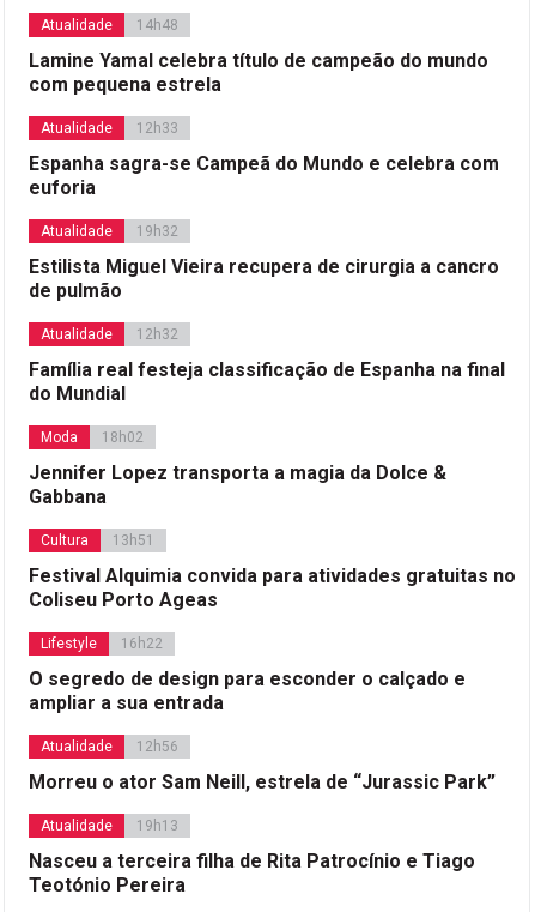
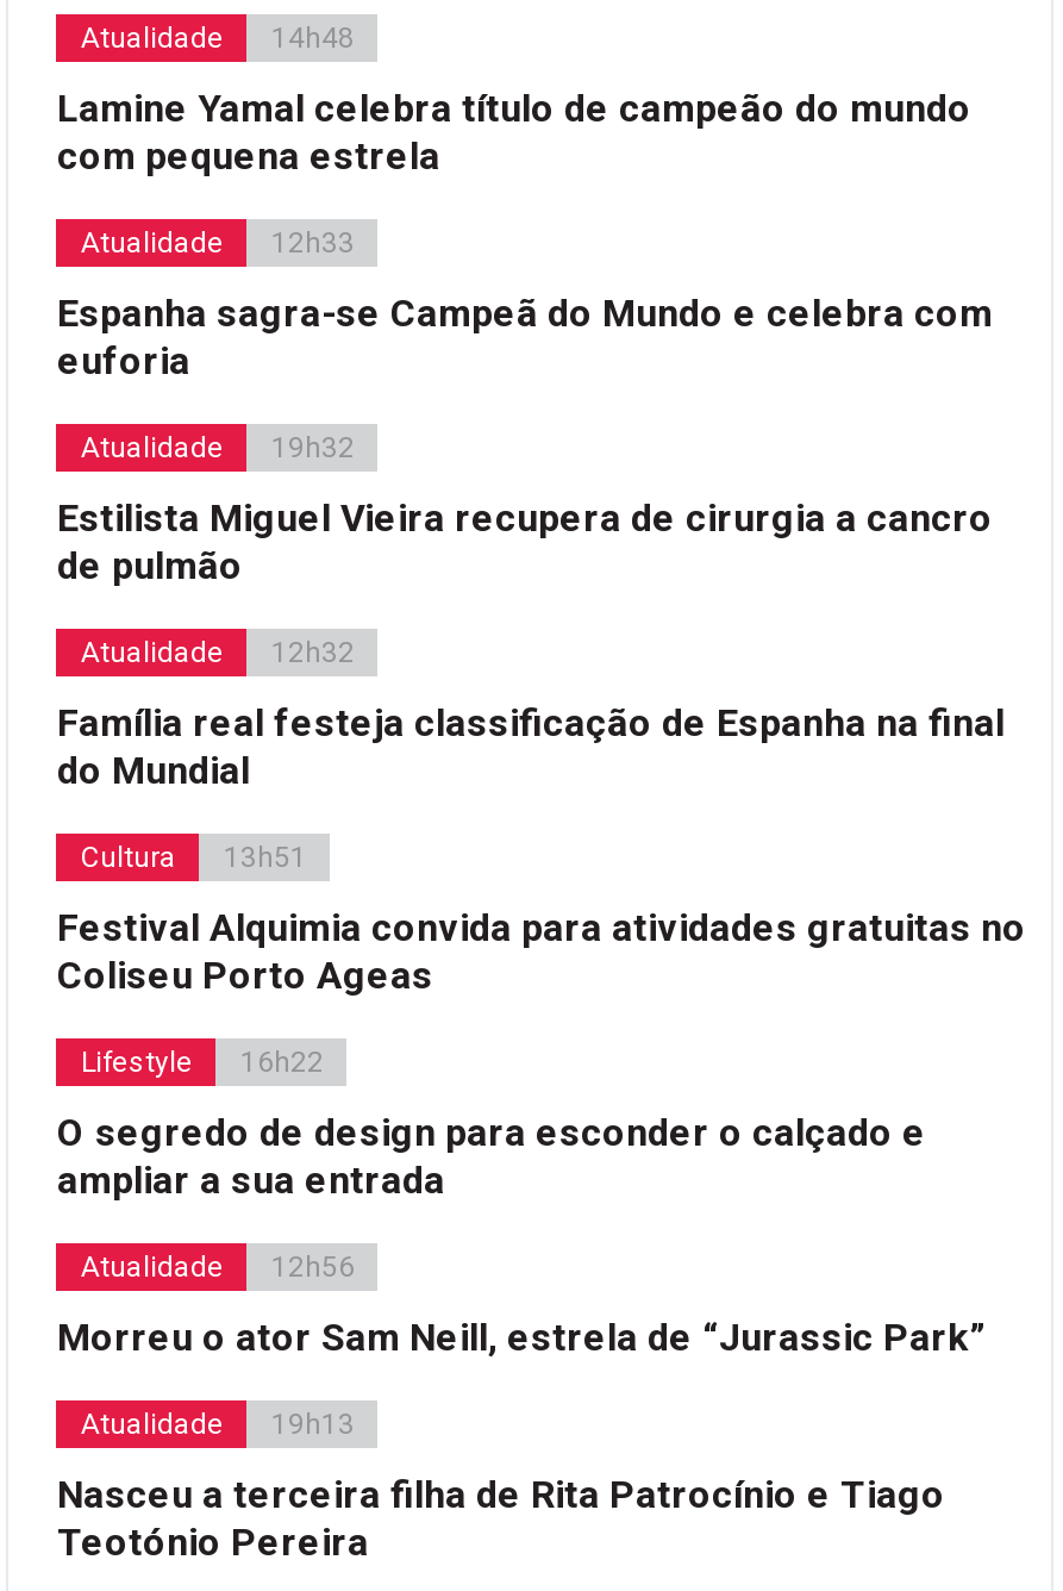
[29,429,447,508] Moda | 18h02 | Jennifer Lopez transporta a magia da Dolce & | Gabbana -> none

